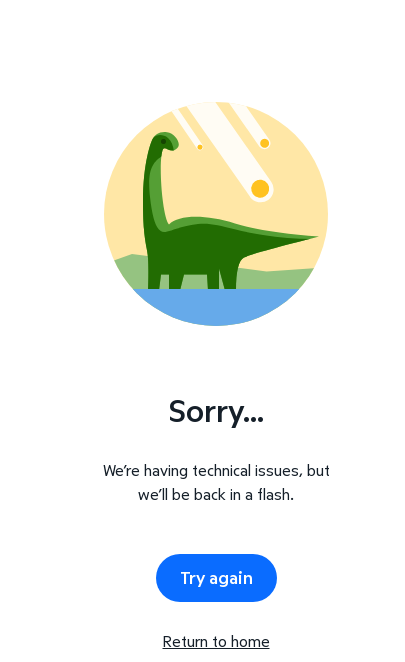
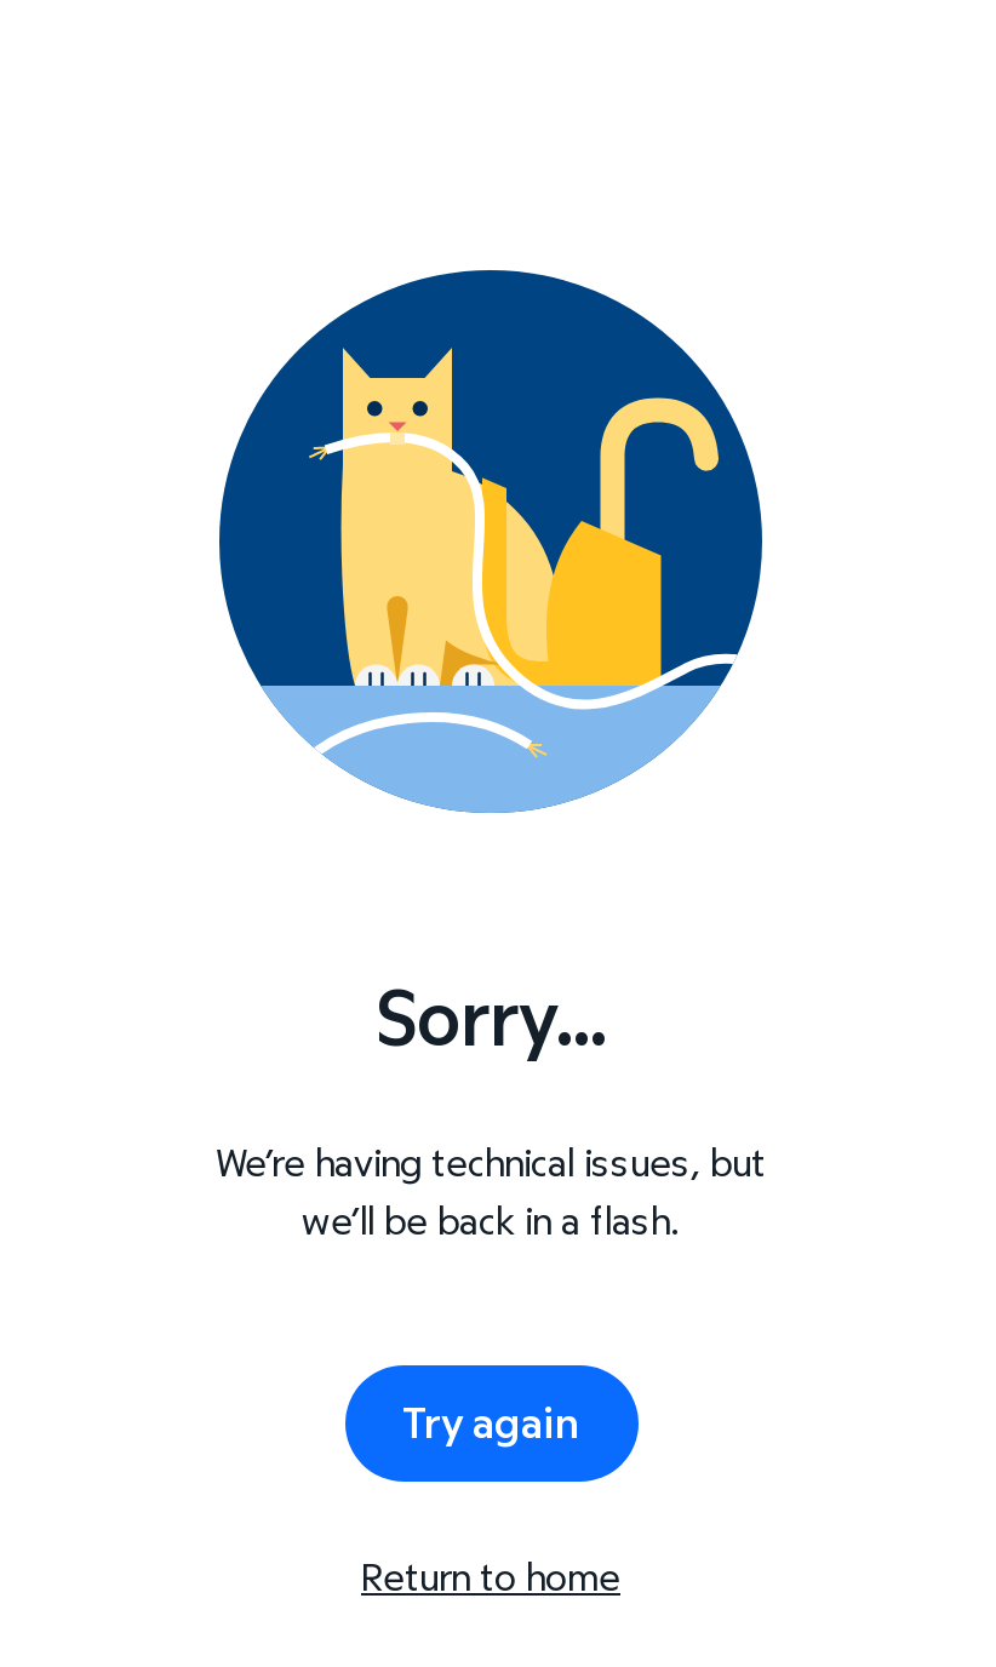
[104,102,328,303] [image] -> [217,268,765,760] [image]

